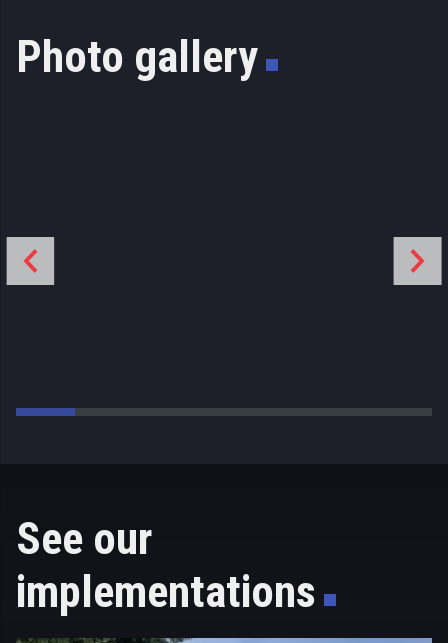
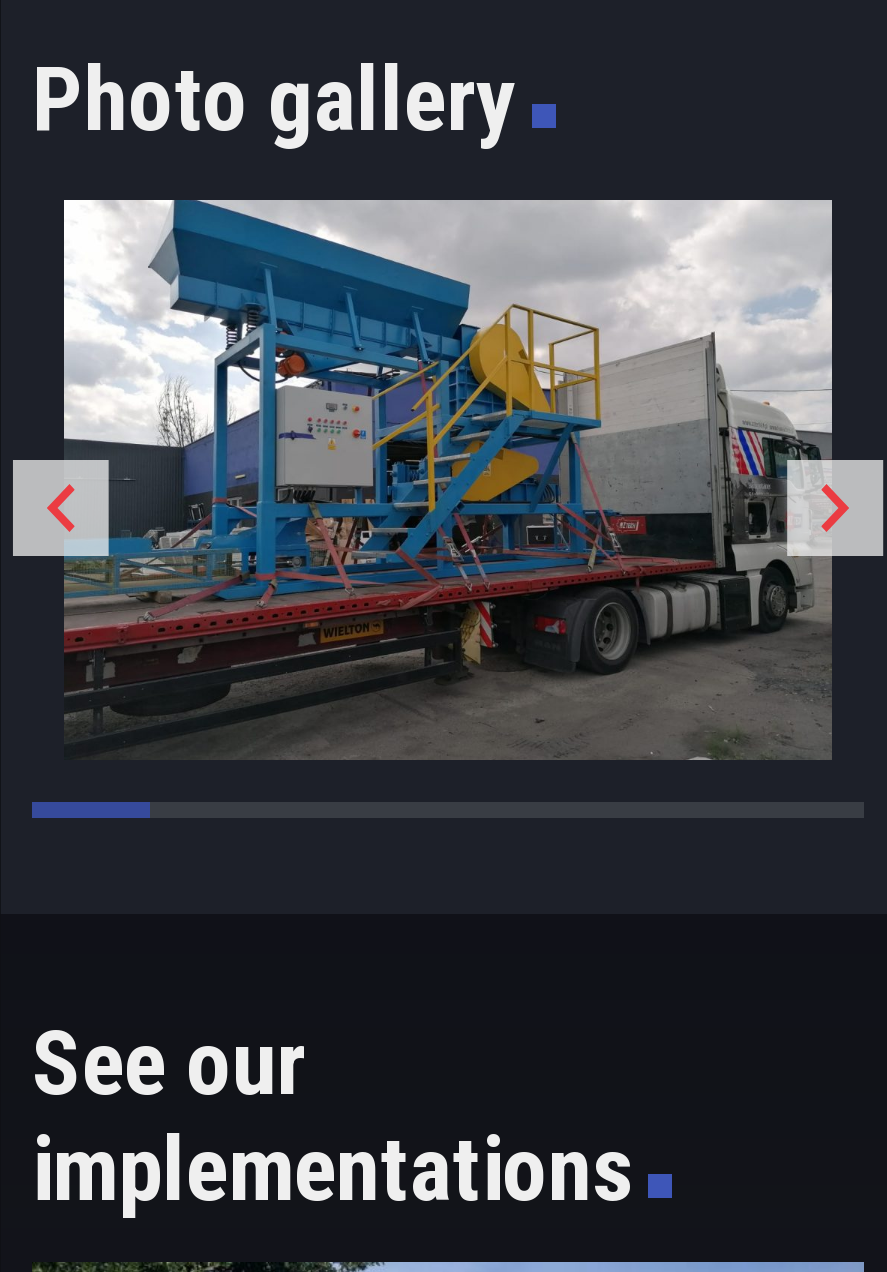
none -> [62,198,834,762] [image]

